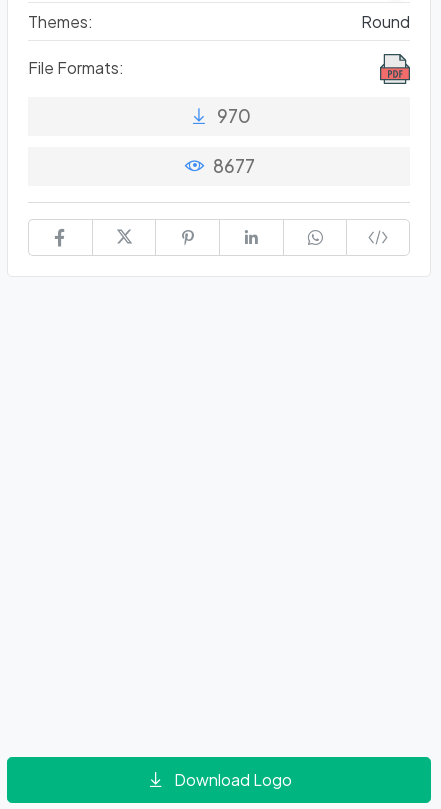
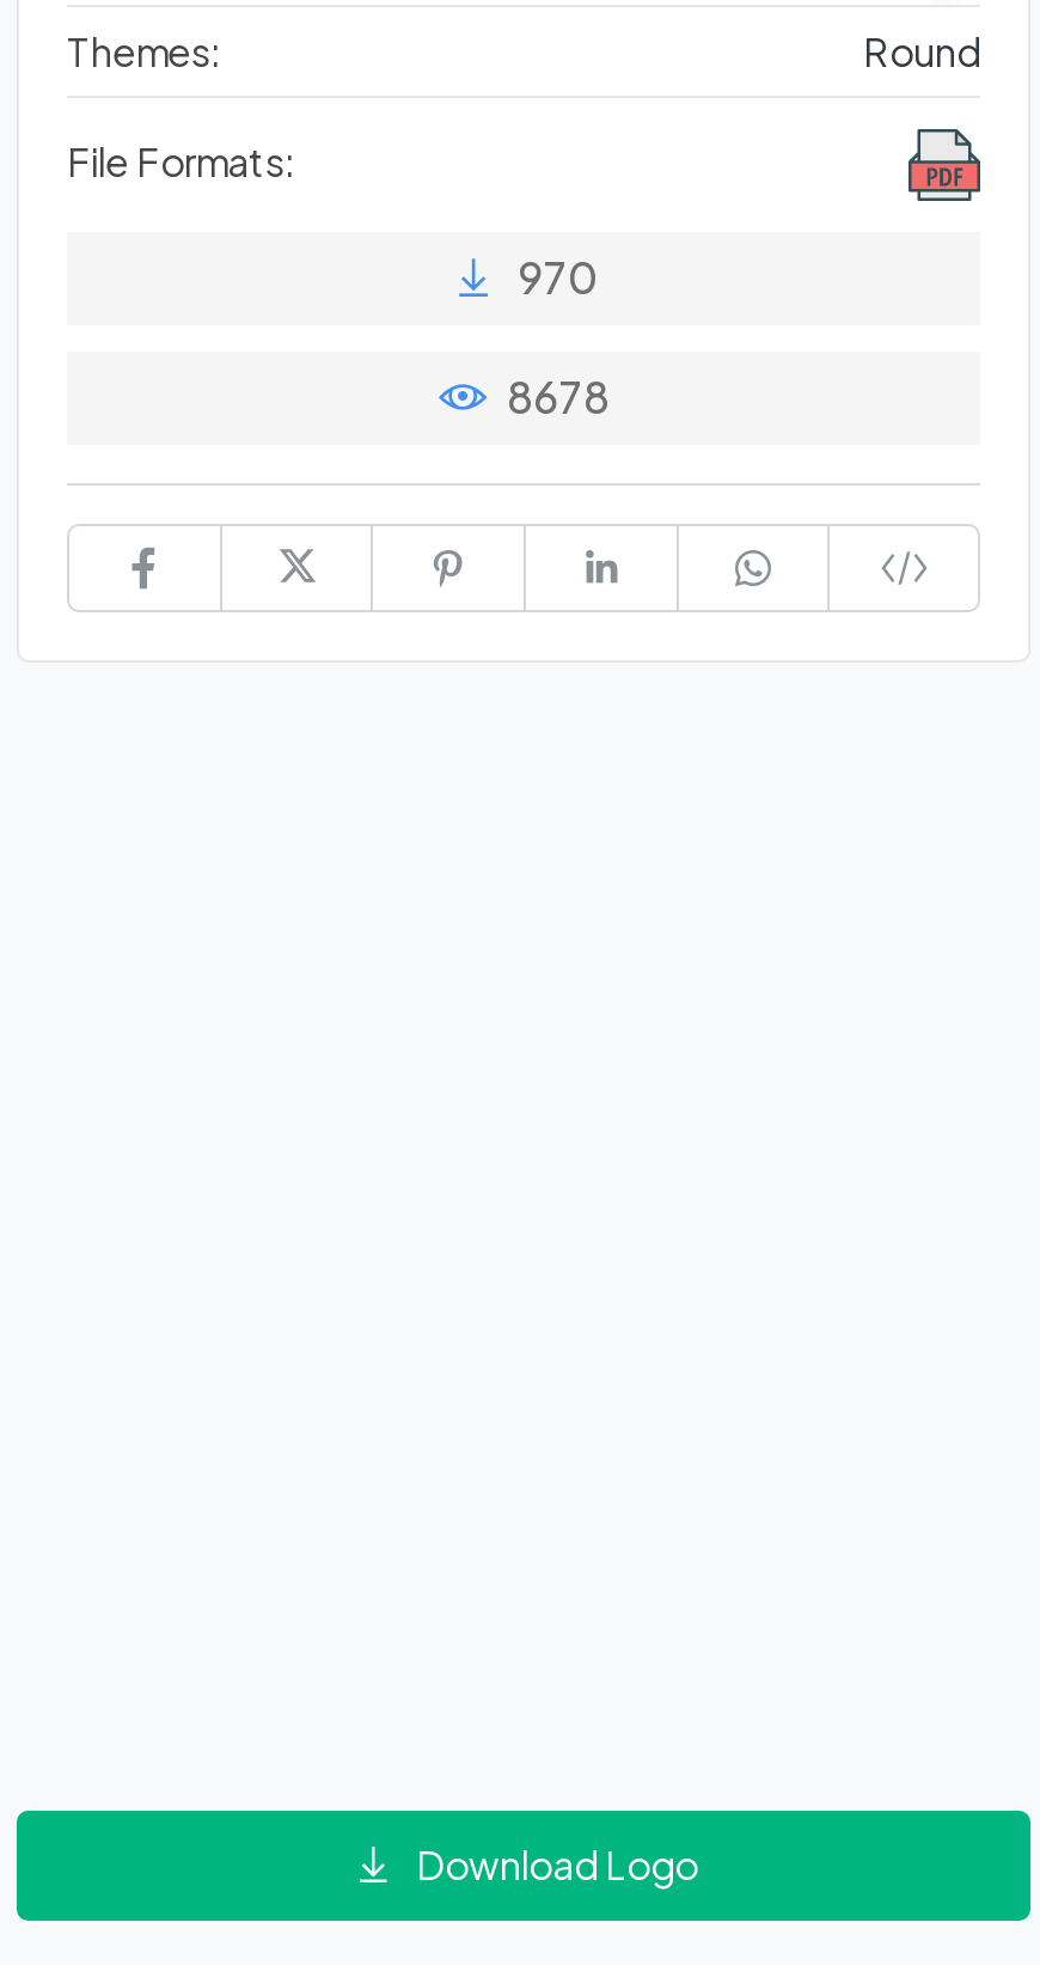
[212,155,254,177] 8677 -> [507,372,610,424] 8678

